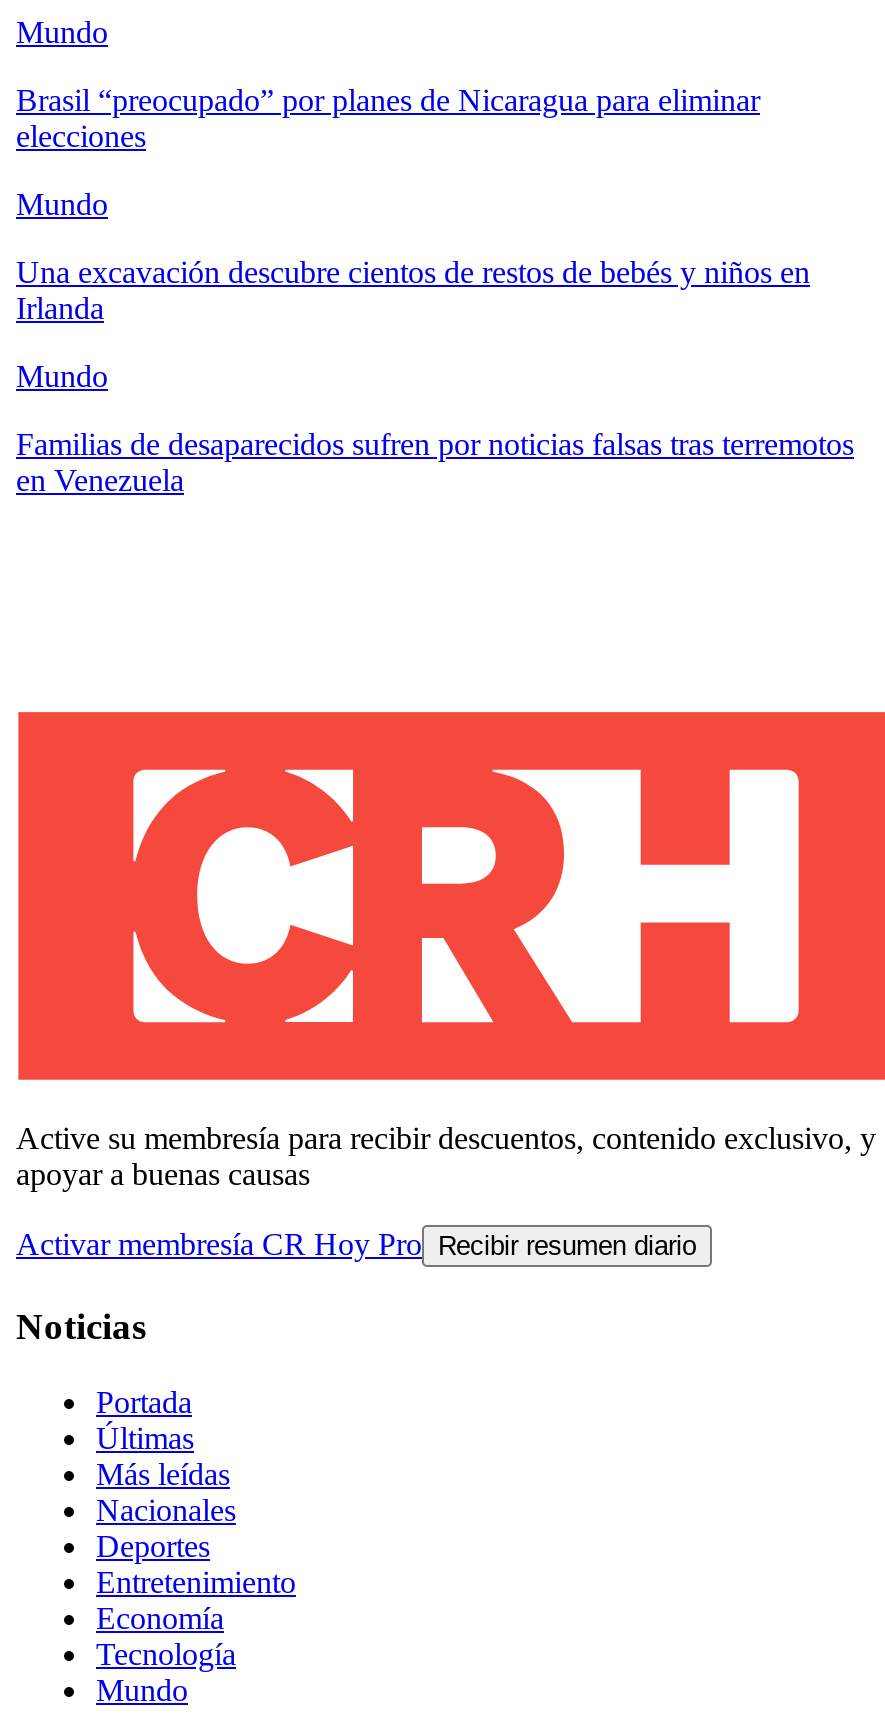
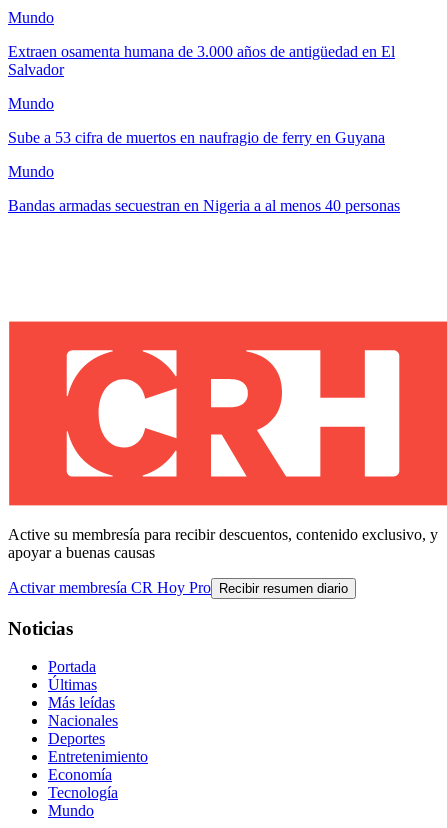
[16,83,760,153] Brasil “preocupado” por planes de Nicaragua para eliminar | elecciones -> [8,43,395,78] Extraen osamenta humana de 3.000 años de antigüedad en El | Salvador
[16,255,810,325] Una excavación descubre cientos de restos de bebés y niños en | Irlanda -> [8,129,385,146] Sube a 53 cifra de muertos en naufragio de ferry en Guyana
[16,427,854,497] Familias de desaparecidos sufren por noticias falsas tras terremotos | en Venezuela -> [8,197,400,214] Bandas armadas secuestran en Nigeria a al menos 40 personas

